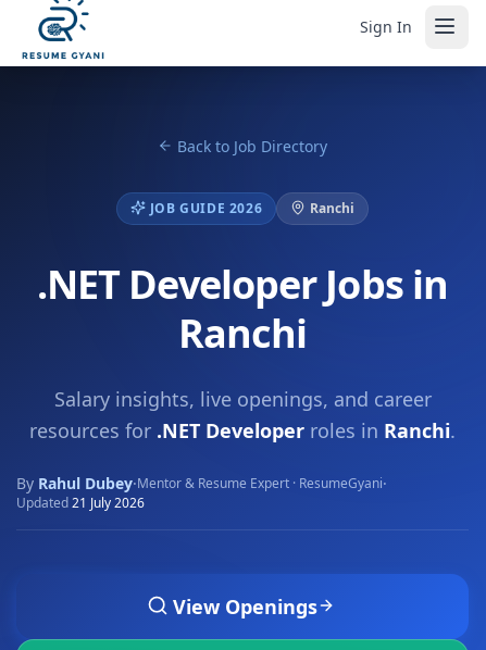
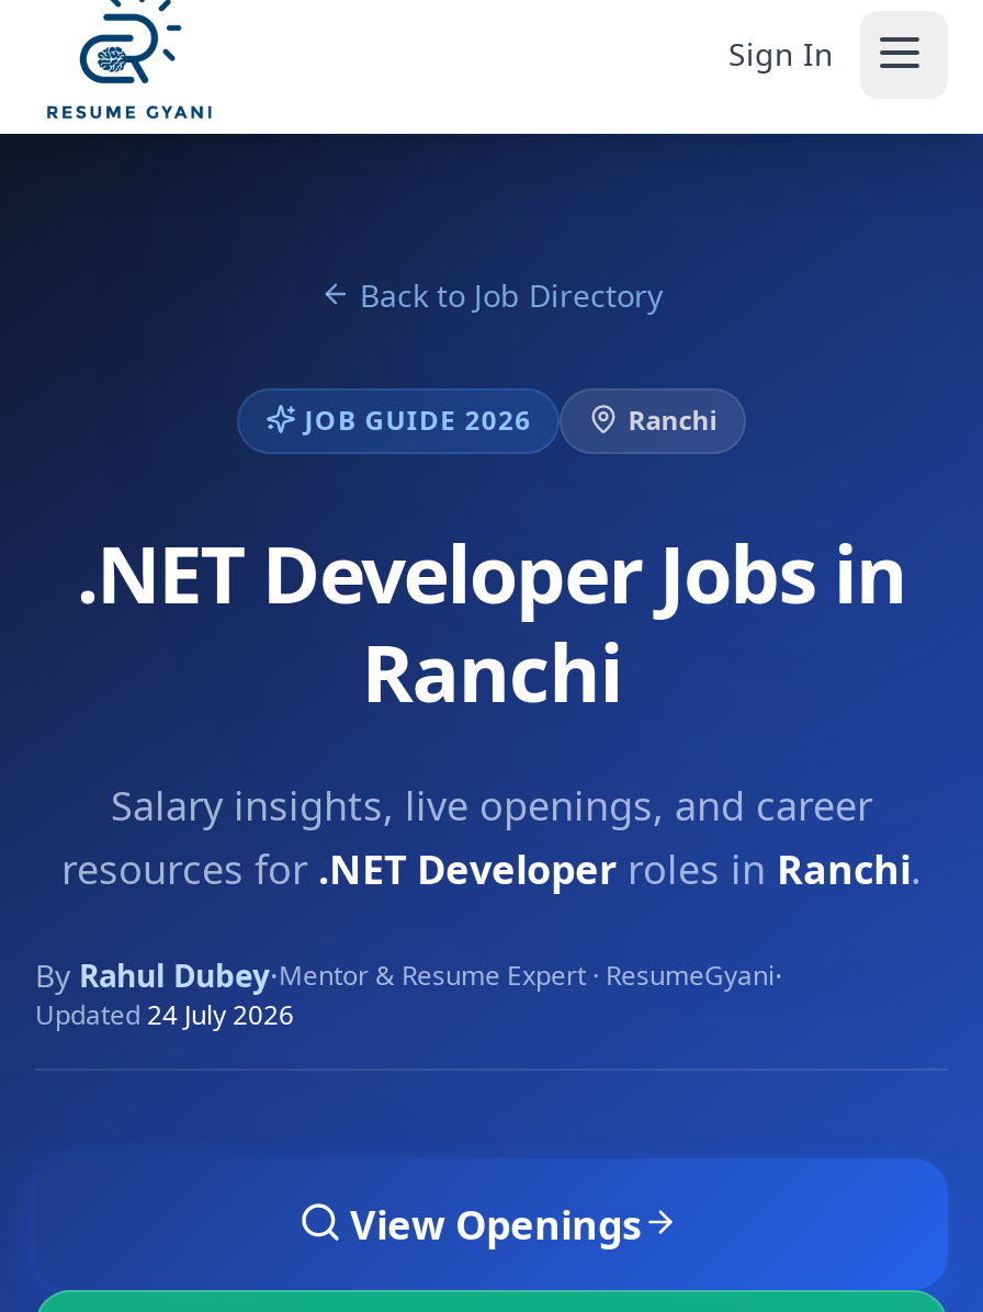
[16,493,145,512] Updated 21 July 2026 -> [35,996,294,1033] Updated 24 July 2026

